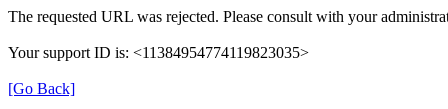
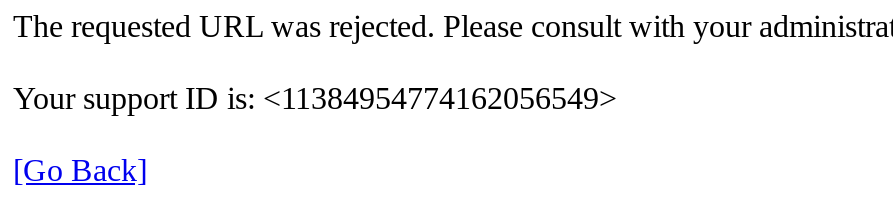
[8,44,309,61] Your support ID is: <11384954774119823035> -> [13,81,617,115] Your support ID is: <11384954774162056549>

